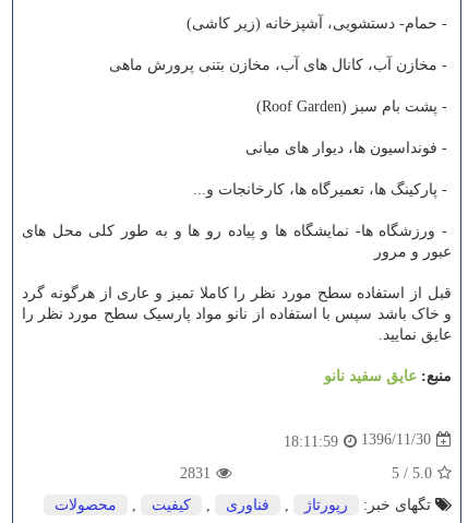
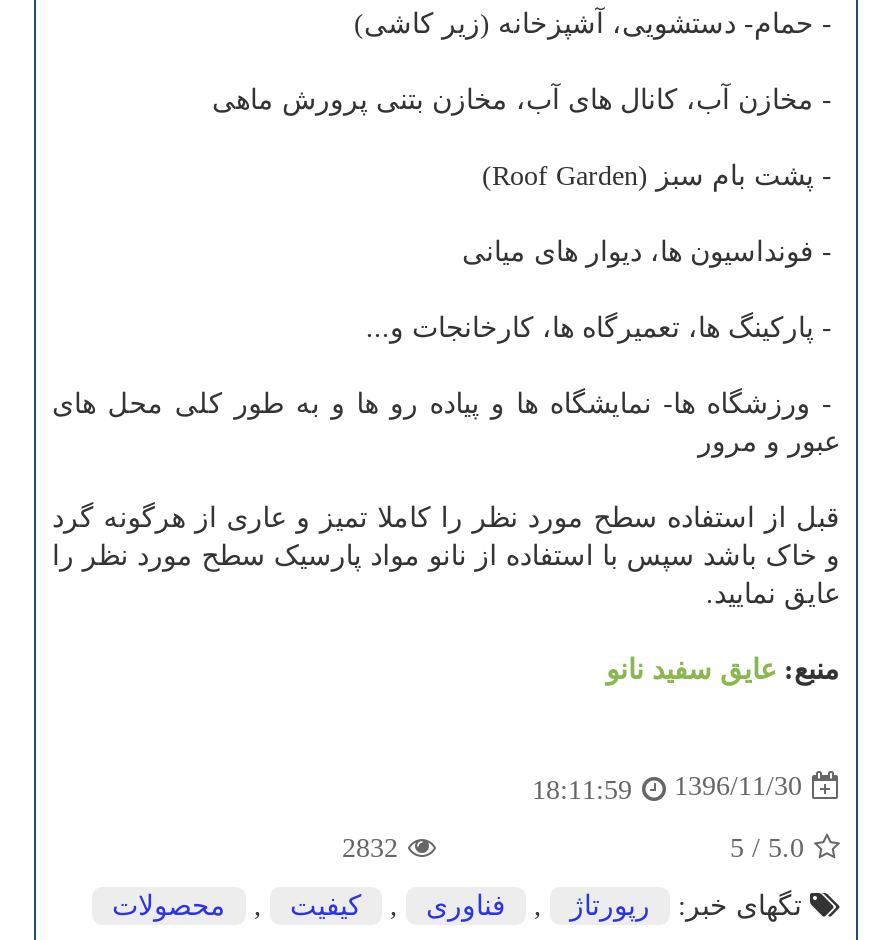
[180,465,211,481] 2831 -> [342,832,398,862] 2832

